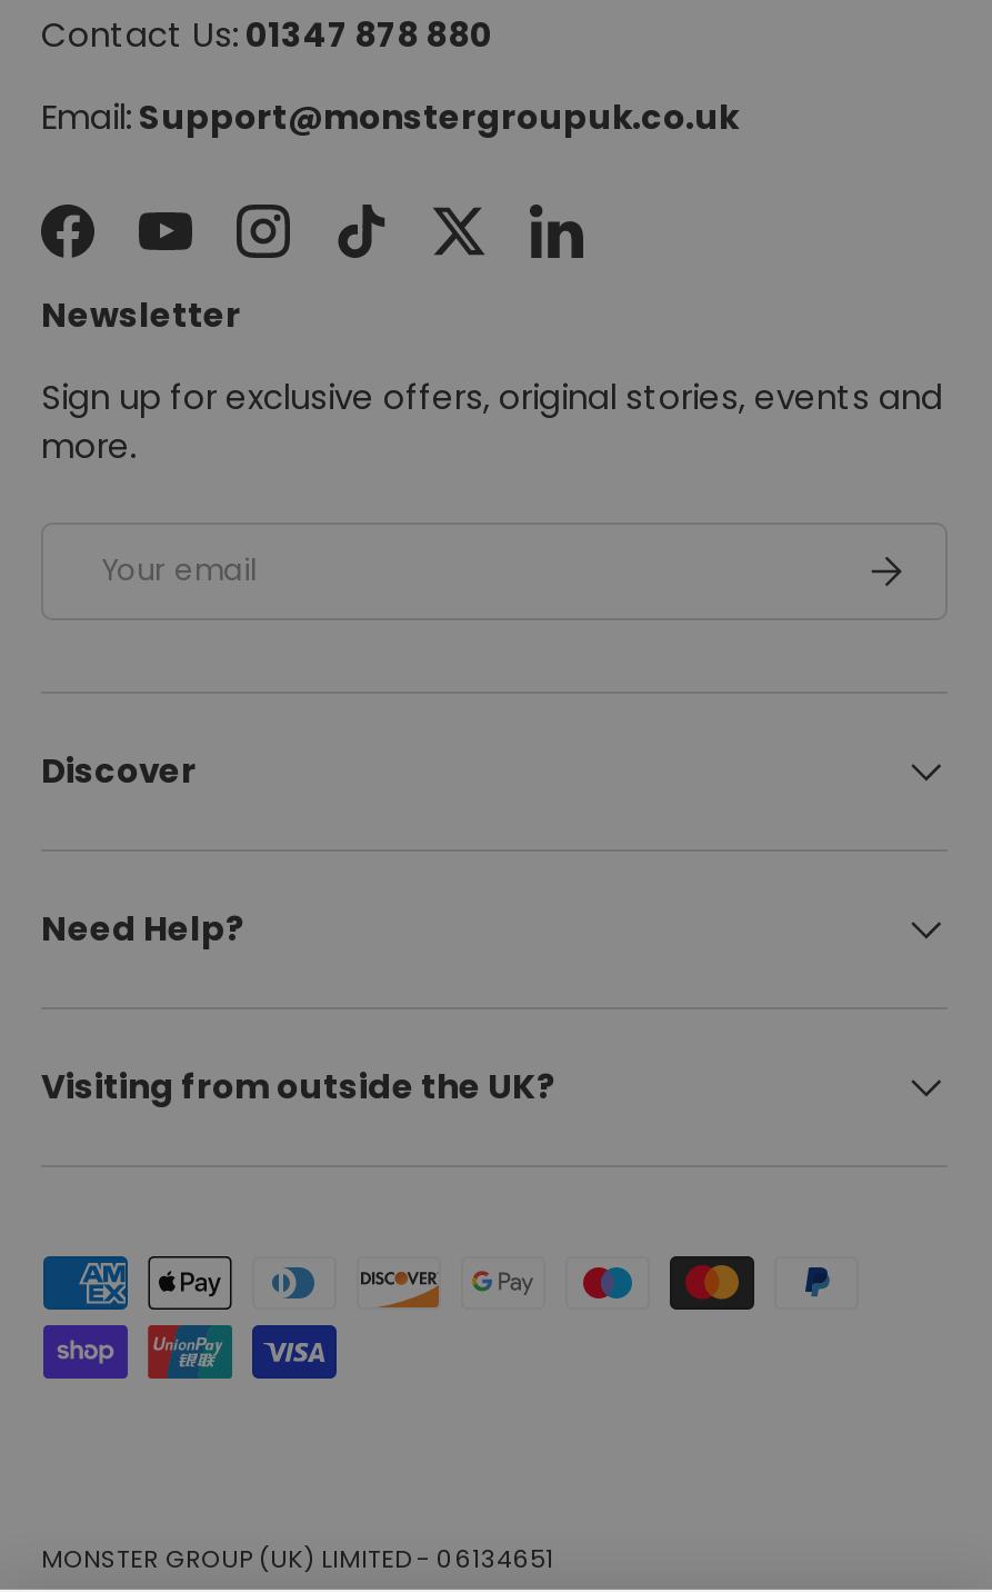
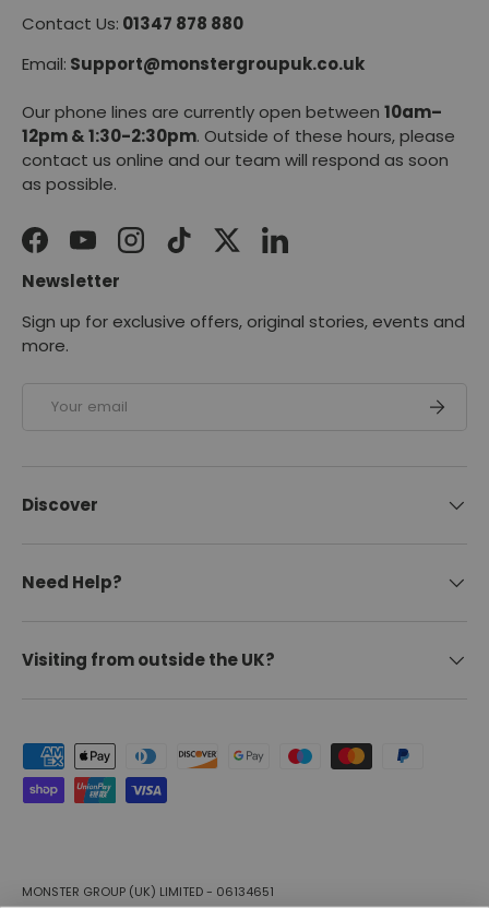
none -> [22,100,455,195] Our phone lines are currently open between 10am– | 12pm & 1:30-2:30pm. Outside of these hours, please | contact us online and our team will respond as soon | as possible.

